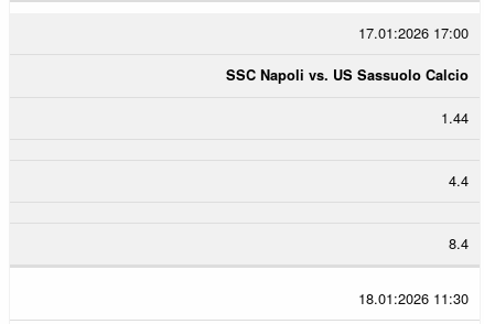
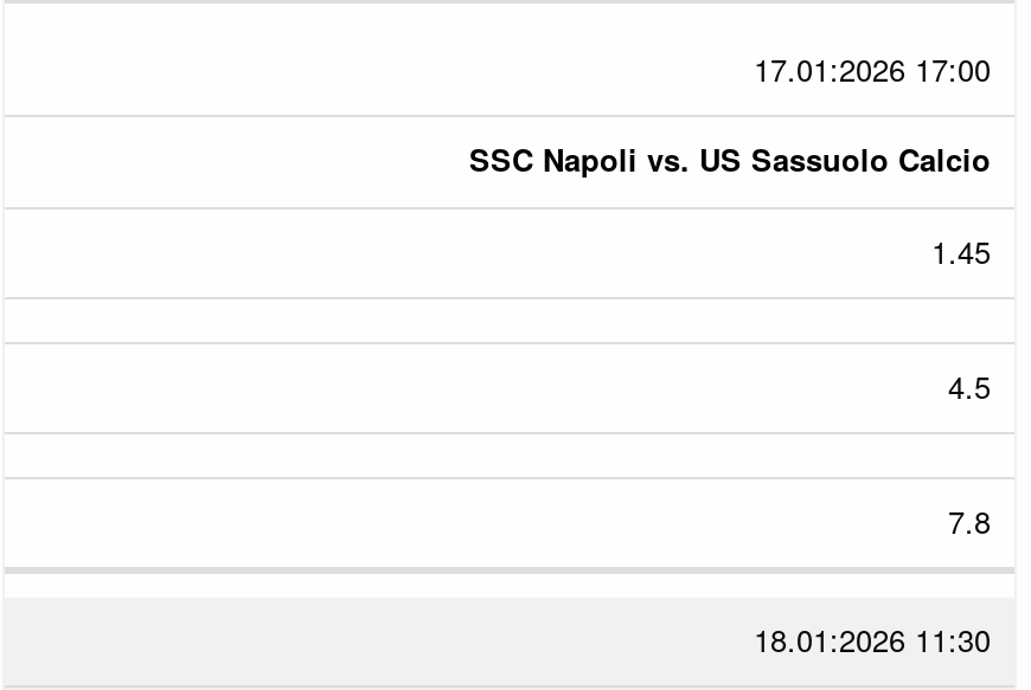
[441,106,469,127] 1.44 -> [931,227,991,272] 1.45
[449,169,469,190] 4.4 -> [948,362,991,407] 4.5
[449,232,469,253] 8.4 -> [948,497,991,542] 7.8

